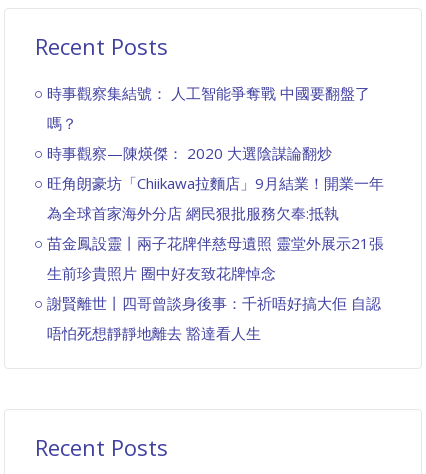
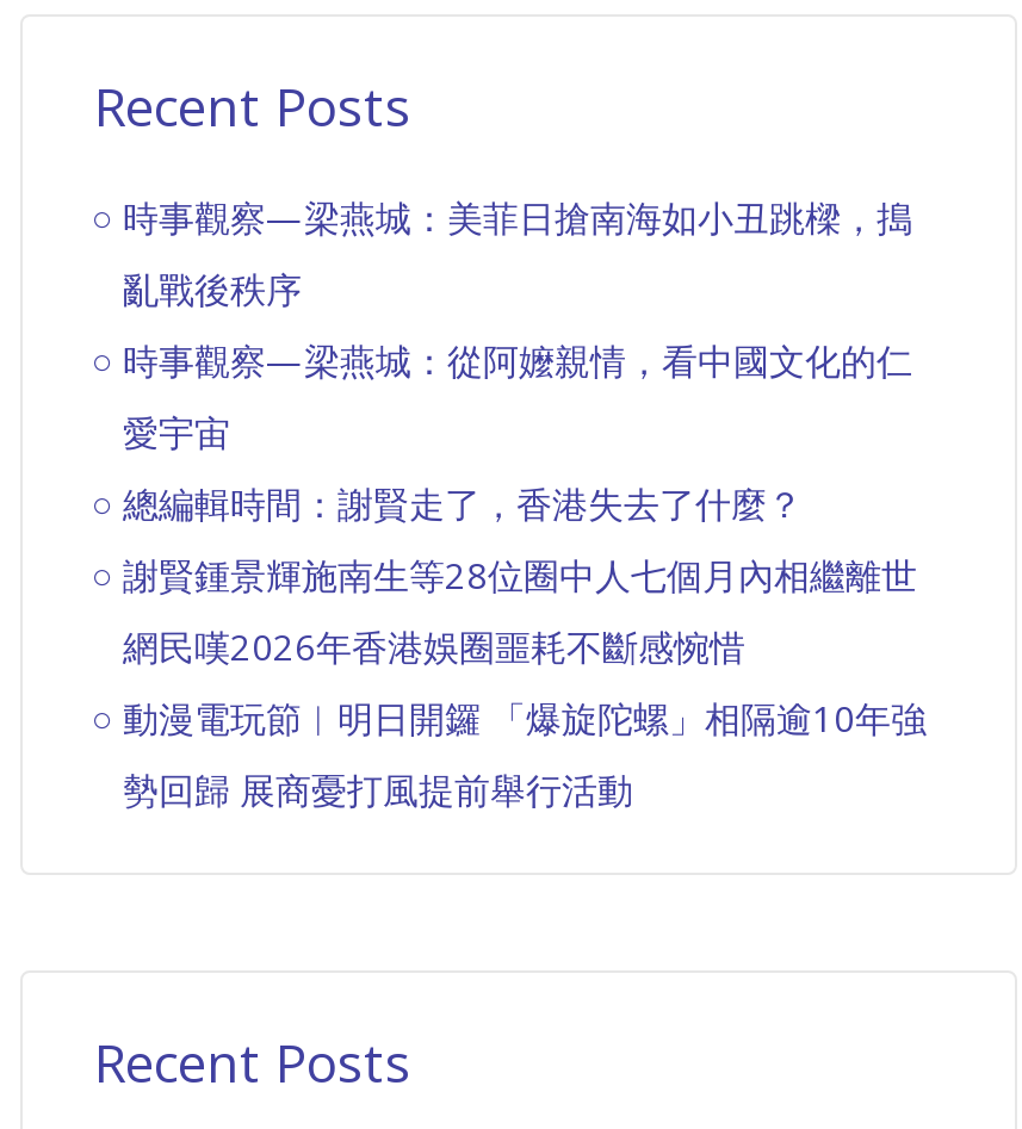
[47,83,370,103] 時事觀察集結號： 人工智能爭奪戰 中國要翻盤了 -> [123,192,912,240] 時事觀察—梁燕城：美菲日搶南海如小丑跳樑，搗
[47,113,77,133] 嗎？ -> [123,264,302,311] 亂戰後秩序
[47,143,332,163] 時事觀察—陳煐傑： 2020 大選陰謀論翻炒 -> [123,335,912,383] 時事觀察—梁燕城：從阿嬤親情，看中國文化的仁
[47,173,384,193] 旺角朗豪坊「Chiikawa拉麵店」9月結業！開業一年 -> [123,407,230,454] 愛宇宙
[47,203,339,223] 為全球首家海外分店 網民狠批服務欠奉:抵執 -> [123,478,803,526] 總編輯時間：謝賢走了，香港失去了什麼？
[47,233,384,253] 苗金鳳設靈丨兩子花牌伴慈母遺照 靈堂外展示21張 -> [123,550,917,598] 謝賢鍾景輝施南生等28位圈中人七個月內相繼離世
[47,263,276,283] 生前珍貴照片 圈中好友致花牌悼念 -> [123,621,745,669] 網民嘆2026年香港娛圈噩耗不斷感惋惜
[47,293,381,313] 謝賢離世丨四哥曾談身後事：千祈唔好搞大佢 自認 -> [123,693,927,741] 動漫電玩節︱明日開鑼 「爆旋陀螺」相隔逾10年強
[47,323,261,343] 唔怕死想靜靜地離去 豁達看人生 -> [123,764,633,812] 勢回歸 展商憂打風提前舉行活動

